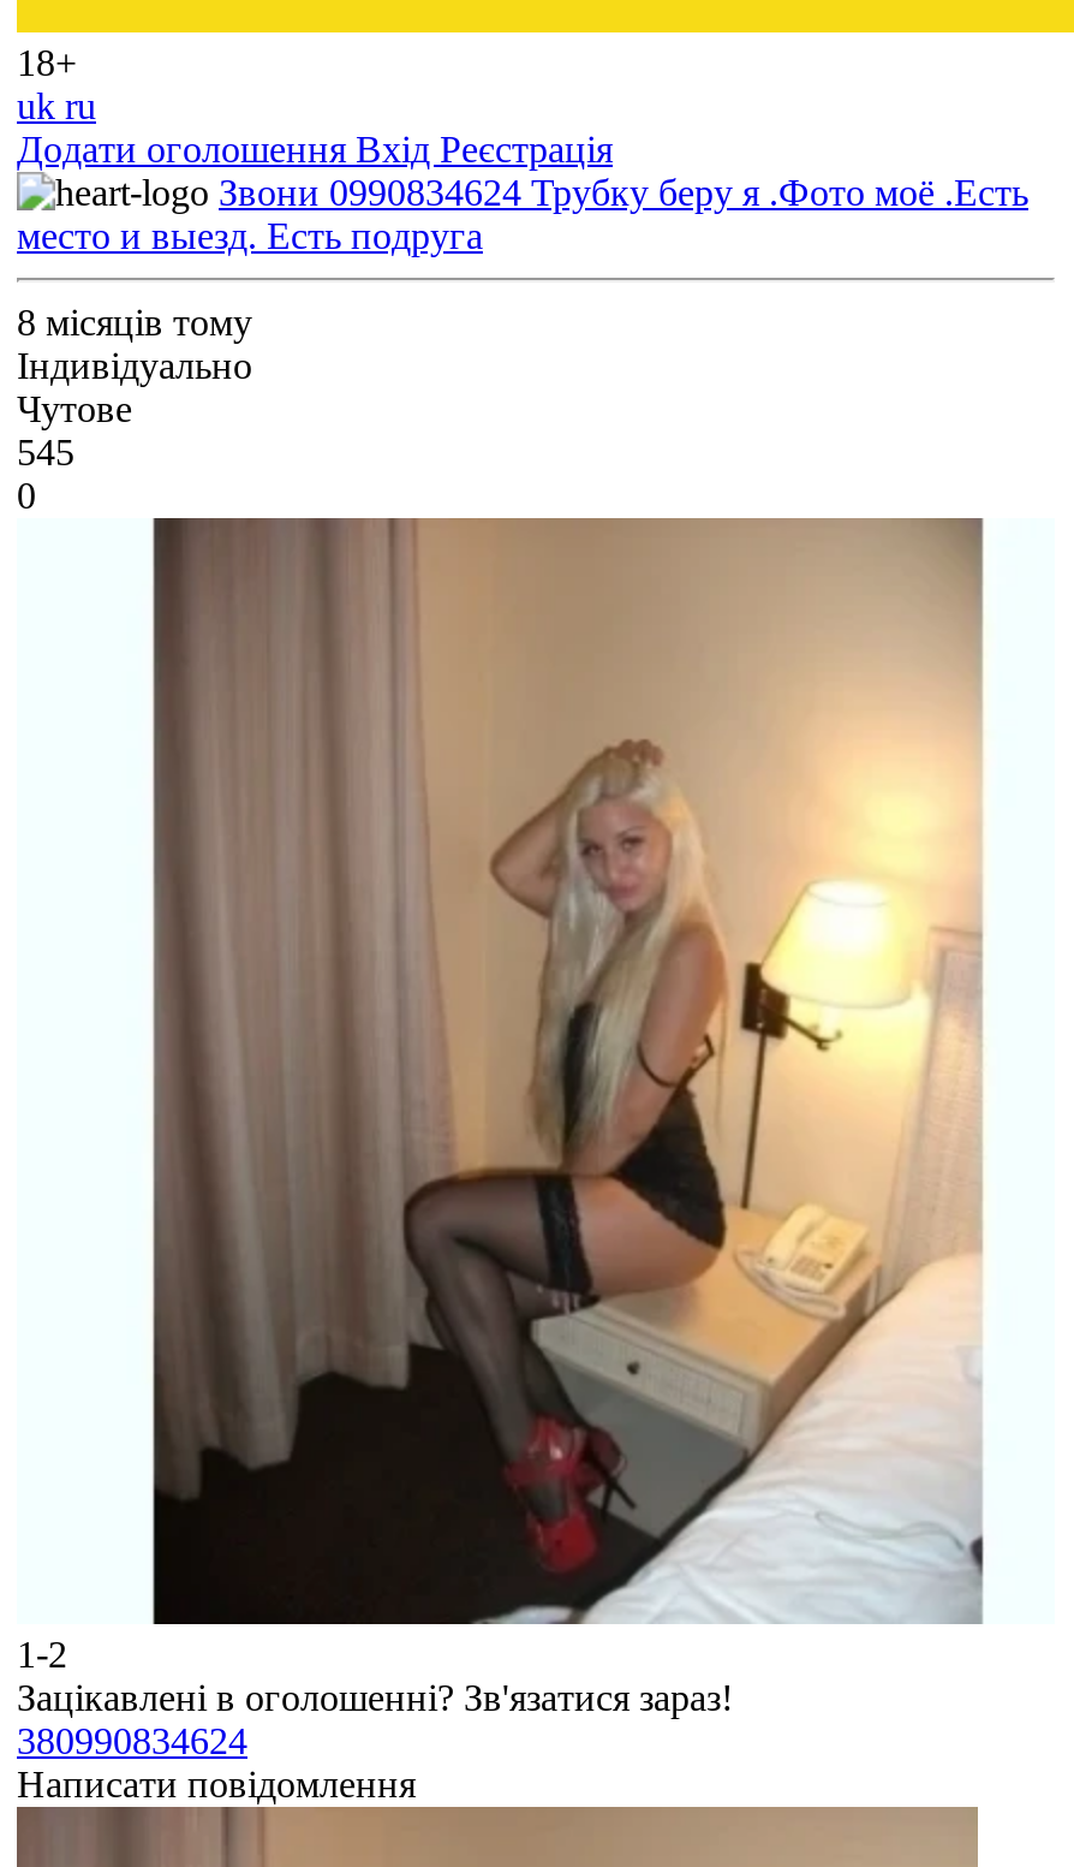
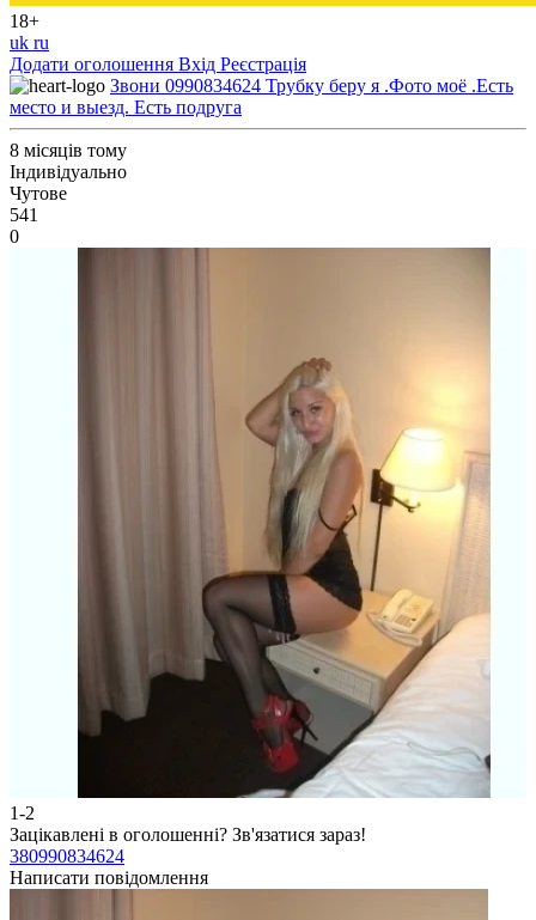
[17,432,74,472] 545 -> [10,205,38,225] 541

